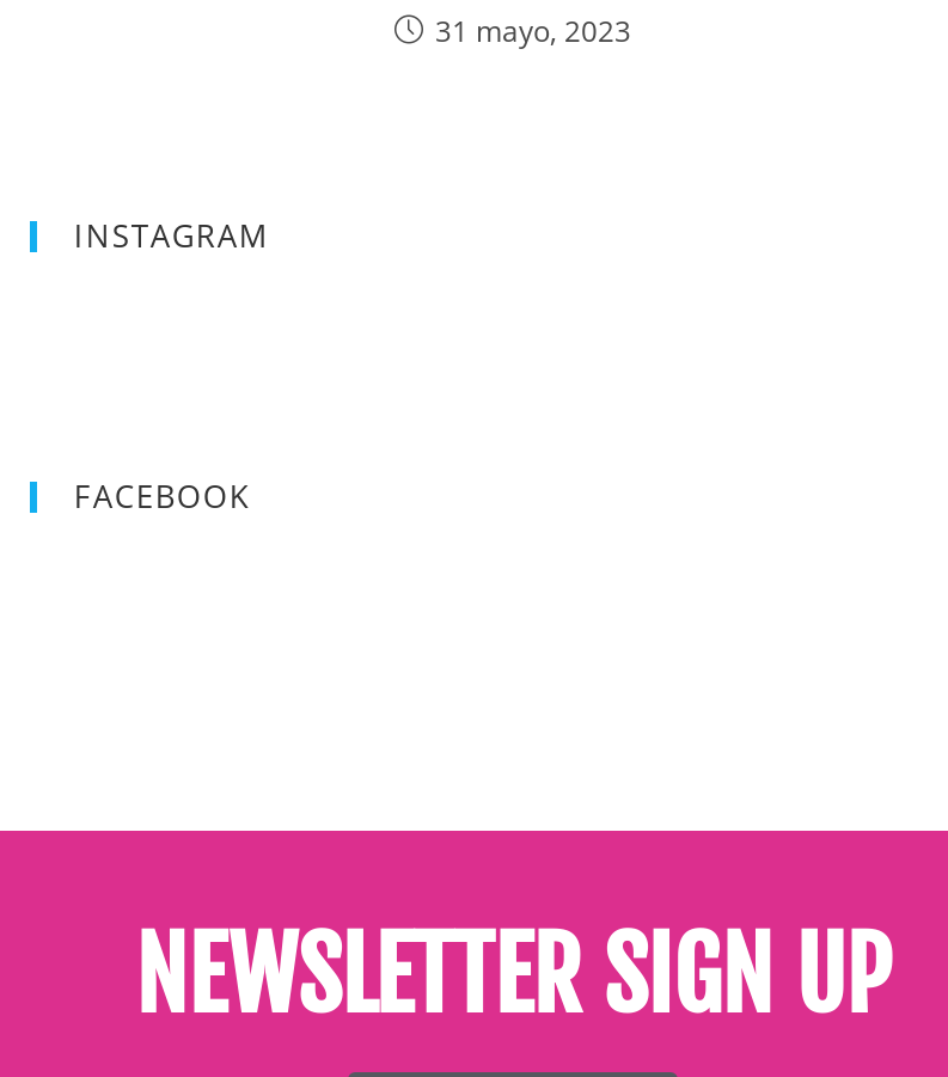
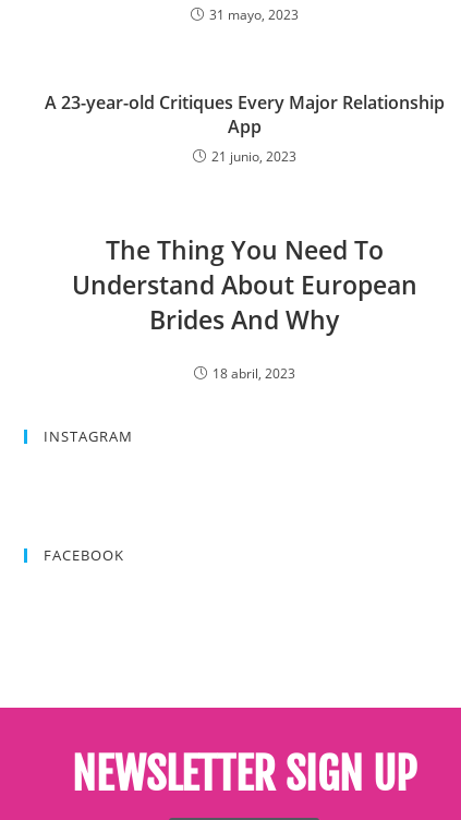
none -> [44,90,444,382] A 23-year-old Critiques Every Major Relationship | App | 21 junio, 2023 | The Thing You Need To | Understand About European | Brides And Why | 18 abril, 2023

